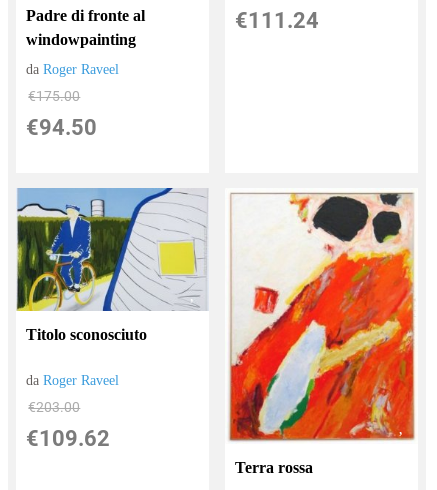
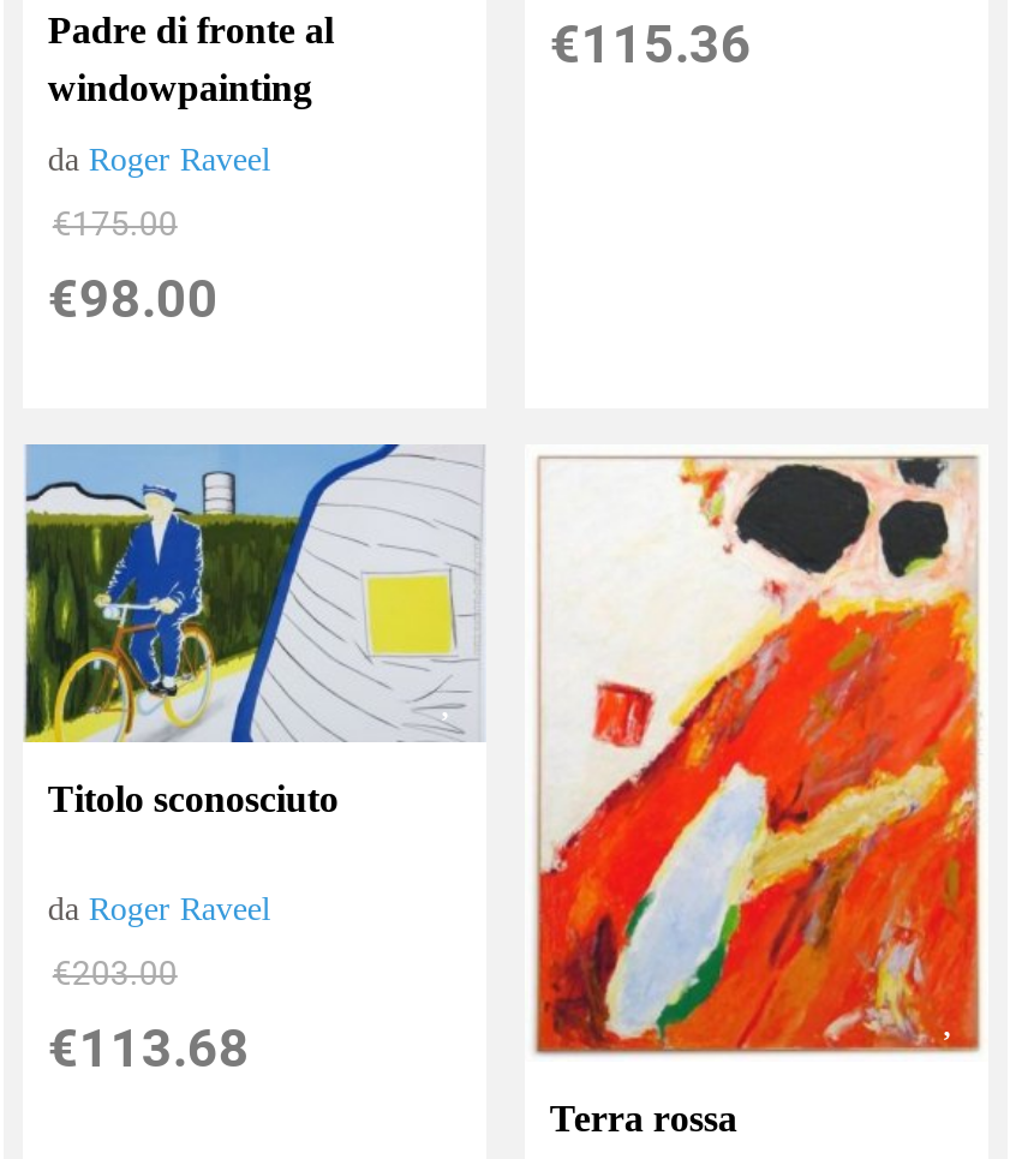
[235,8,319,33] €111.24 -> [550,14,751,74] €115.36
[26,115,97,140] €94.50 -> [48,269,218,329] €98.00
[26,426,110,451] €109.62 -> [48,1017,250,1077] €113.68

